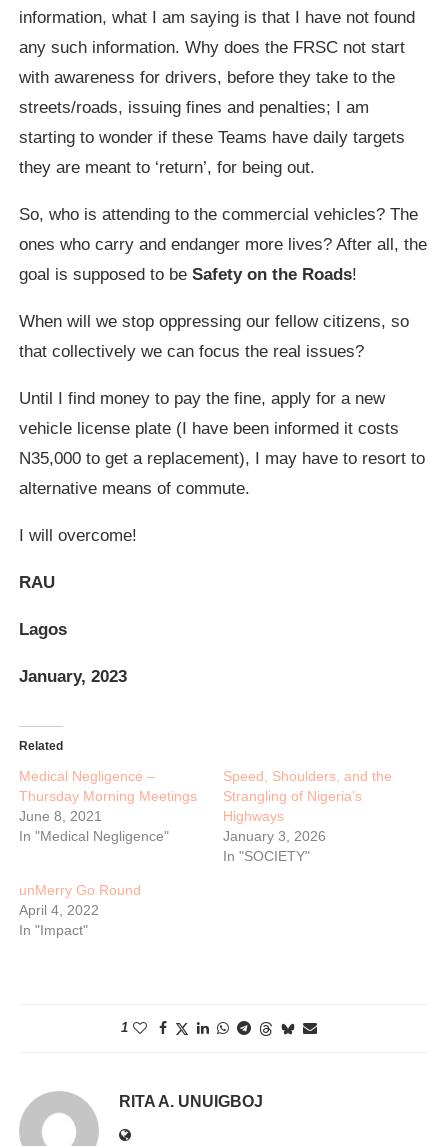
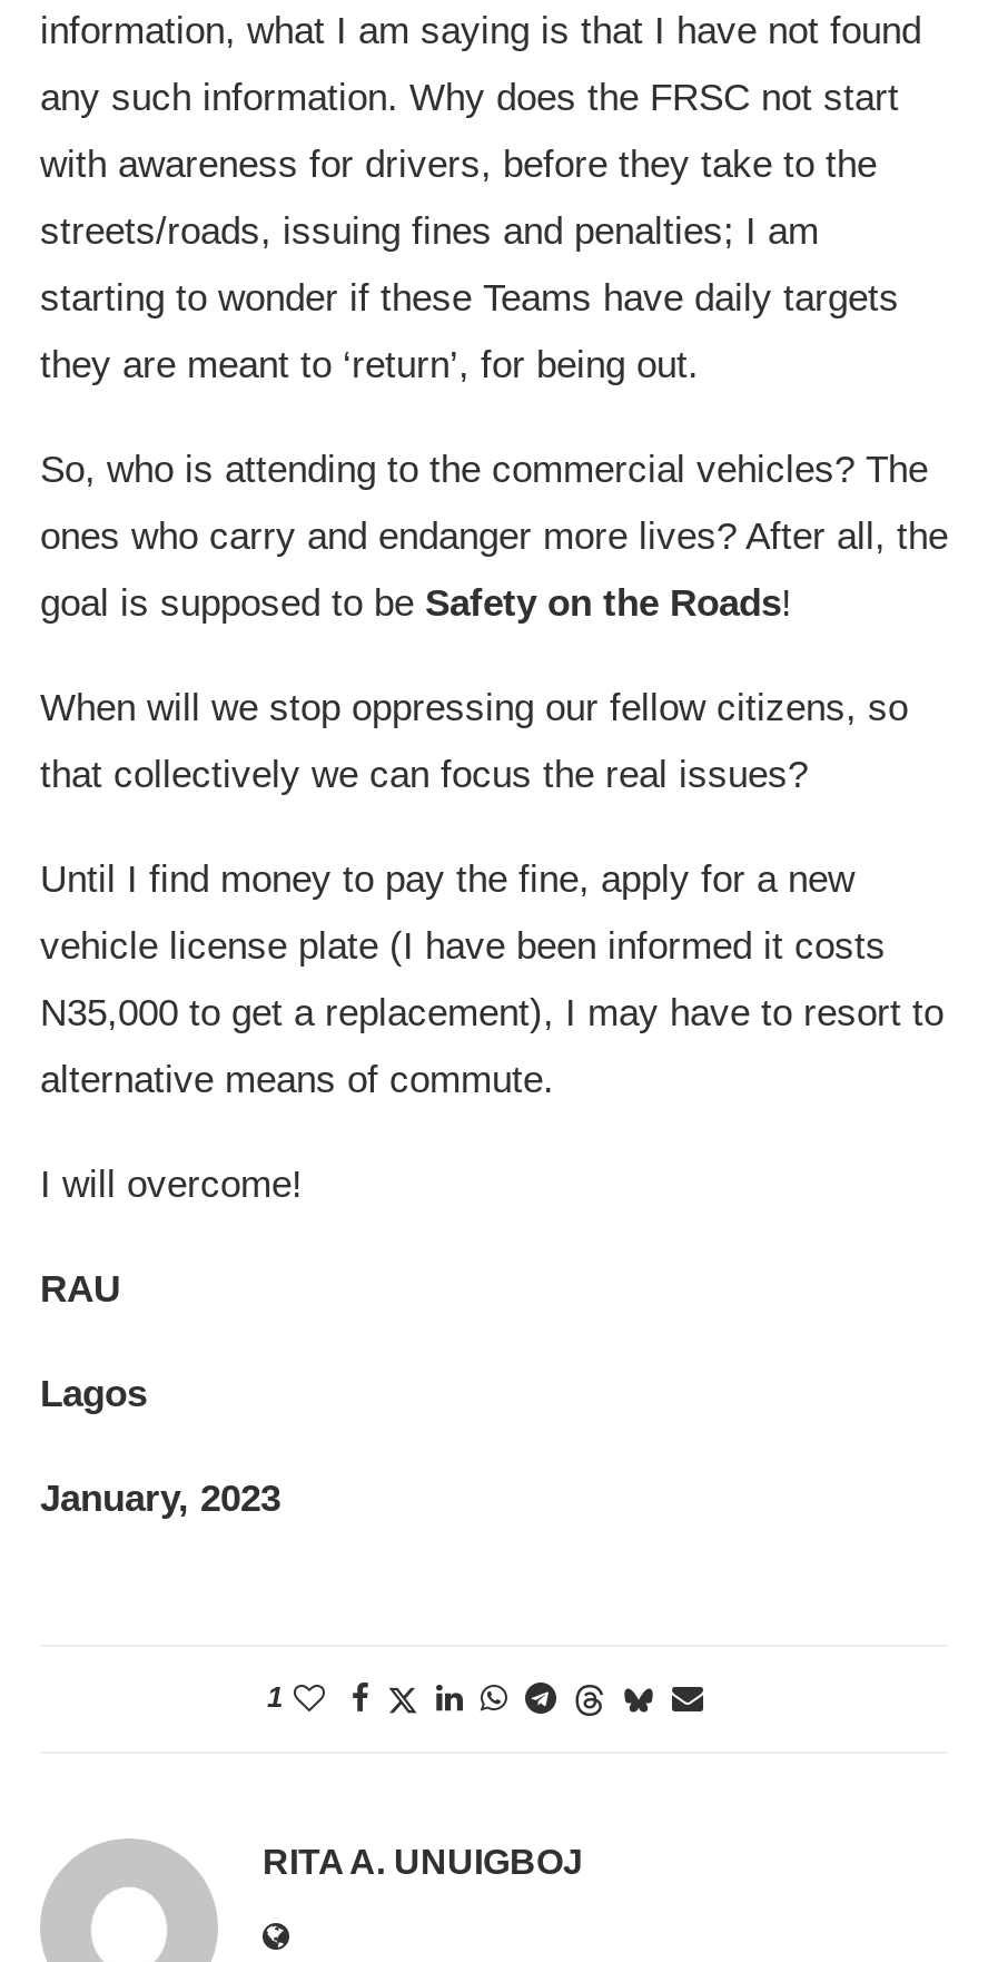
[19,738,197,843] Related | Medical Negligence – | Thursday Morning Meetings | June 8, 2021 | In "Medical Negligence" -> none
[19,767,392,937] Speed, Shoulders, and the | Strangling of Nigeria’s | Highways | January 3, 2026 | In "SOCIETY" | unMerry Go Round | April 4, 2022 | In "Impact" -> none

